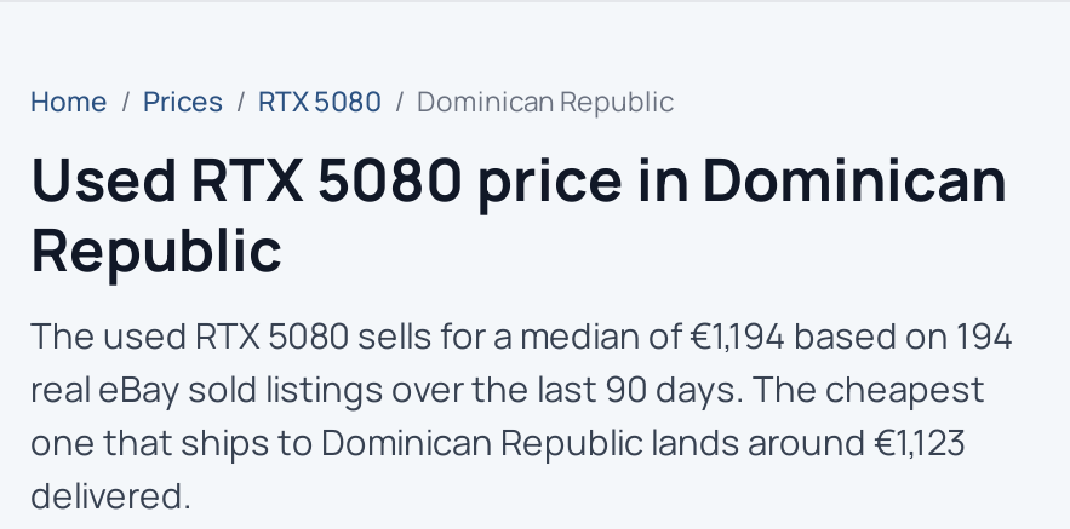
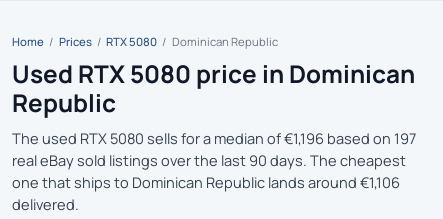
[30,310,1014,358] The used RTX 5080 sells for a median of €1,194 based on 194 -> [12,128,416,148] The used RTX 5080 sells for a median of €1,196 based on 197
[30,416,966,465] one that ships to Dominican Republic lands around €1,123 -> [12,172,400,192] one that ships to Dominican Republic lands around €1,106

